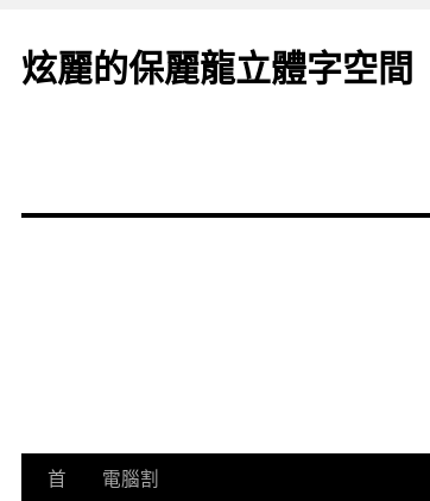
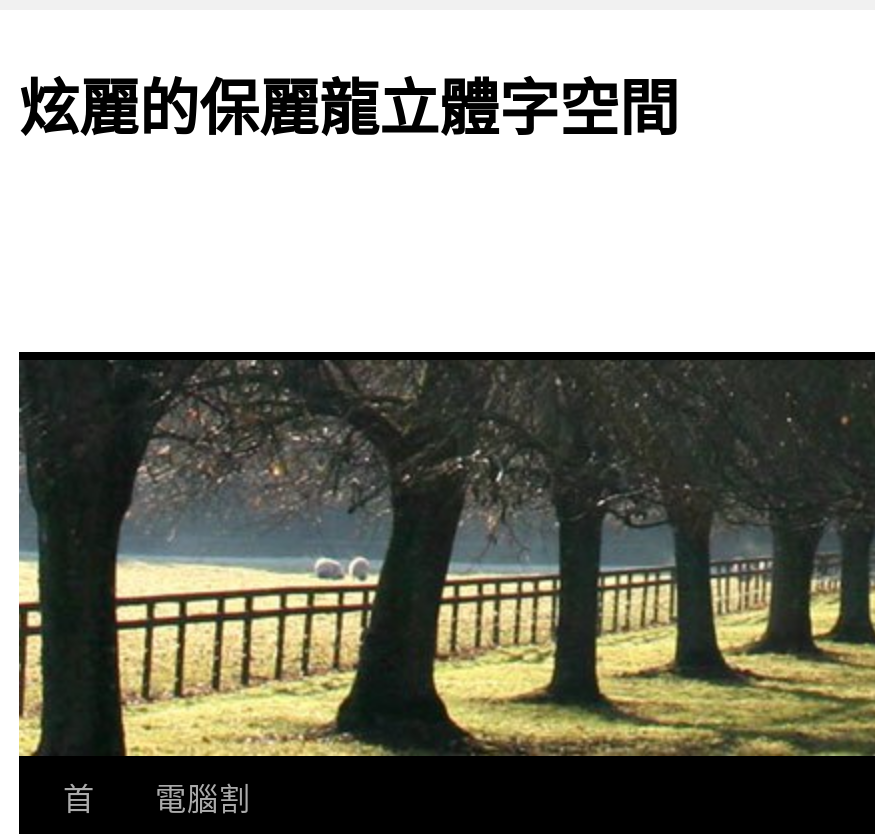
none -> [17,360,869,758] [image]

